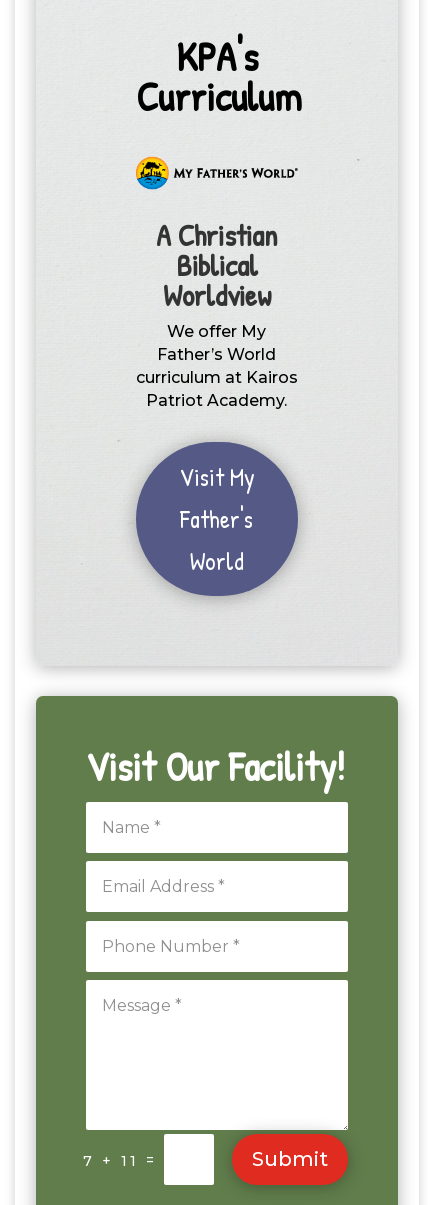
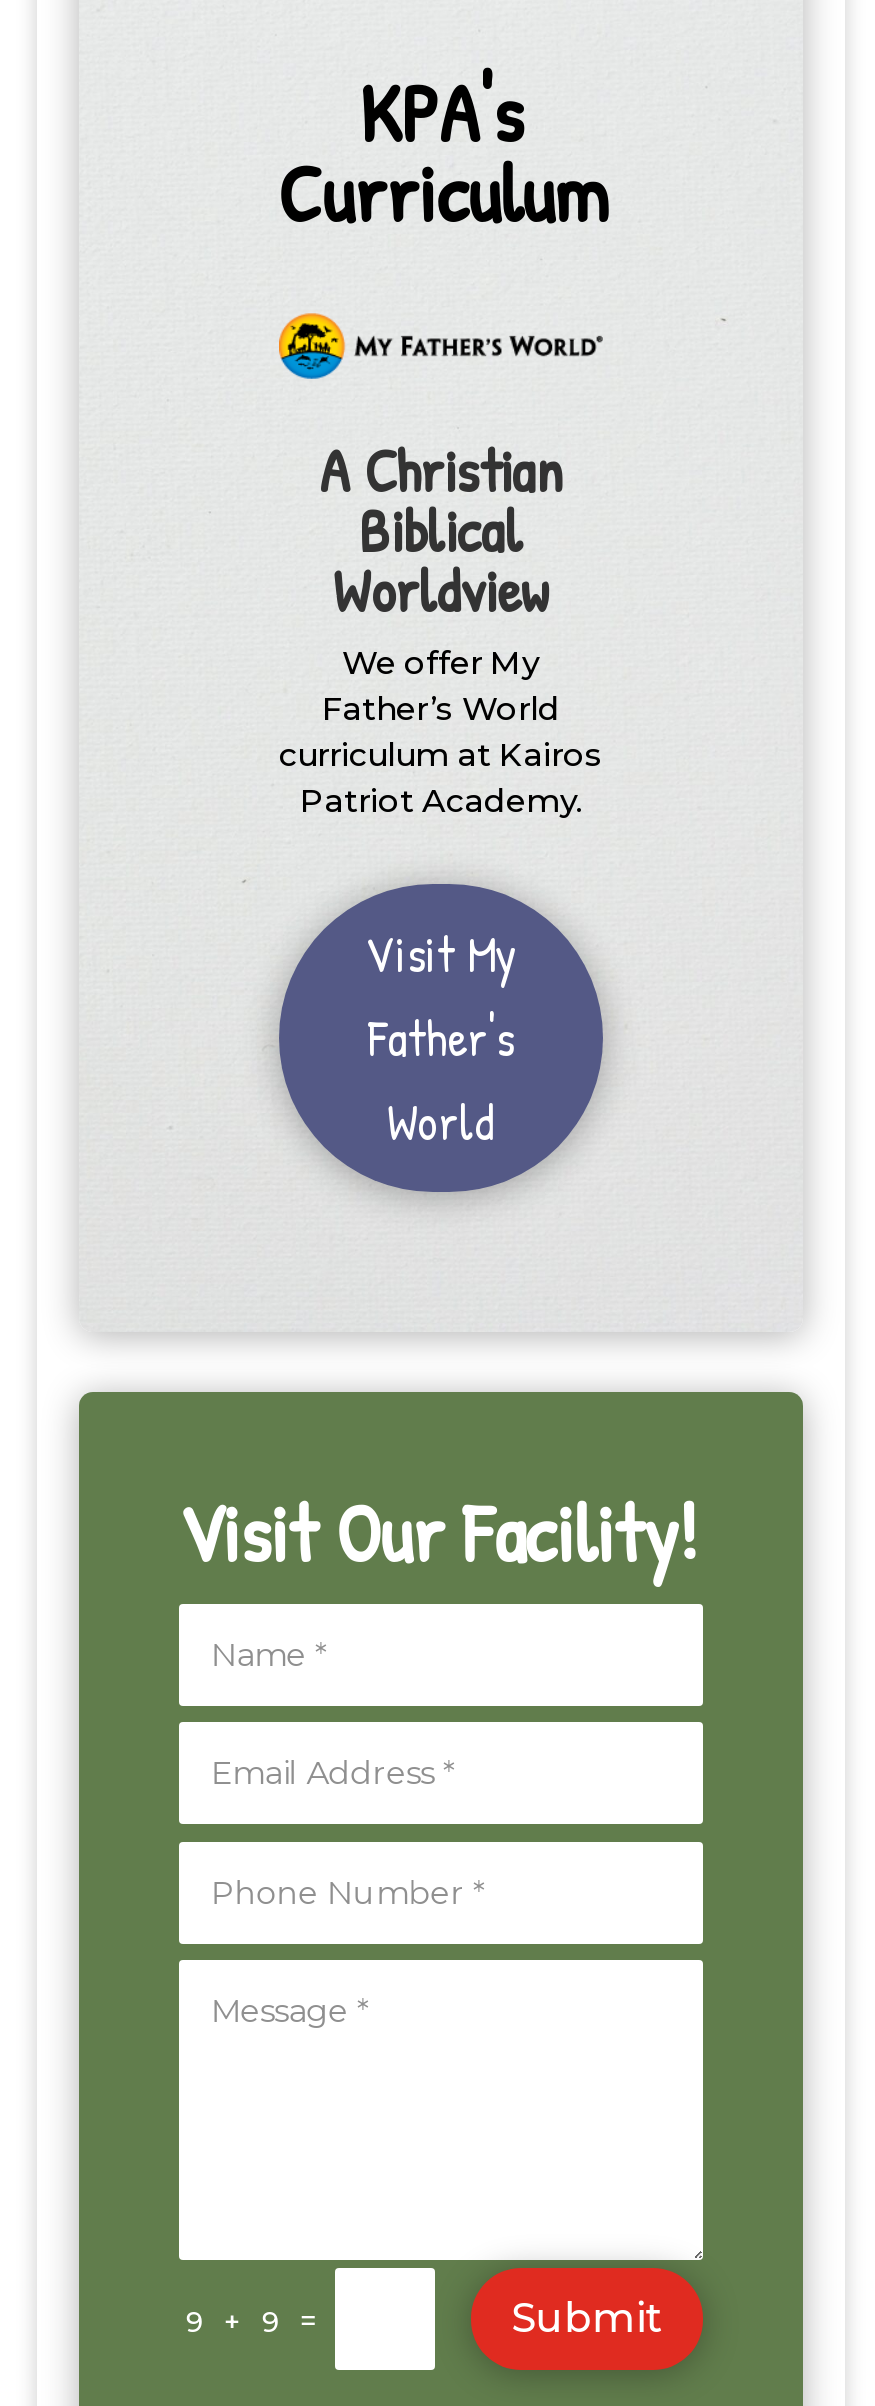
[83,1151,164,1169] 7 + 11 = -> [186,2301,336,2339] 9 + 9 =

